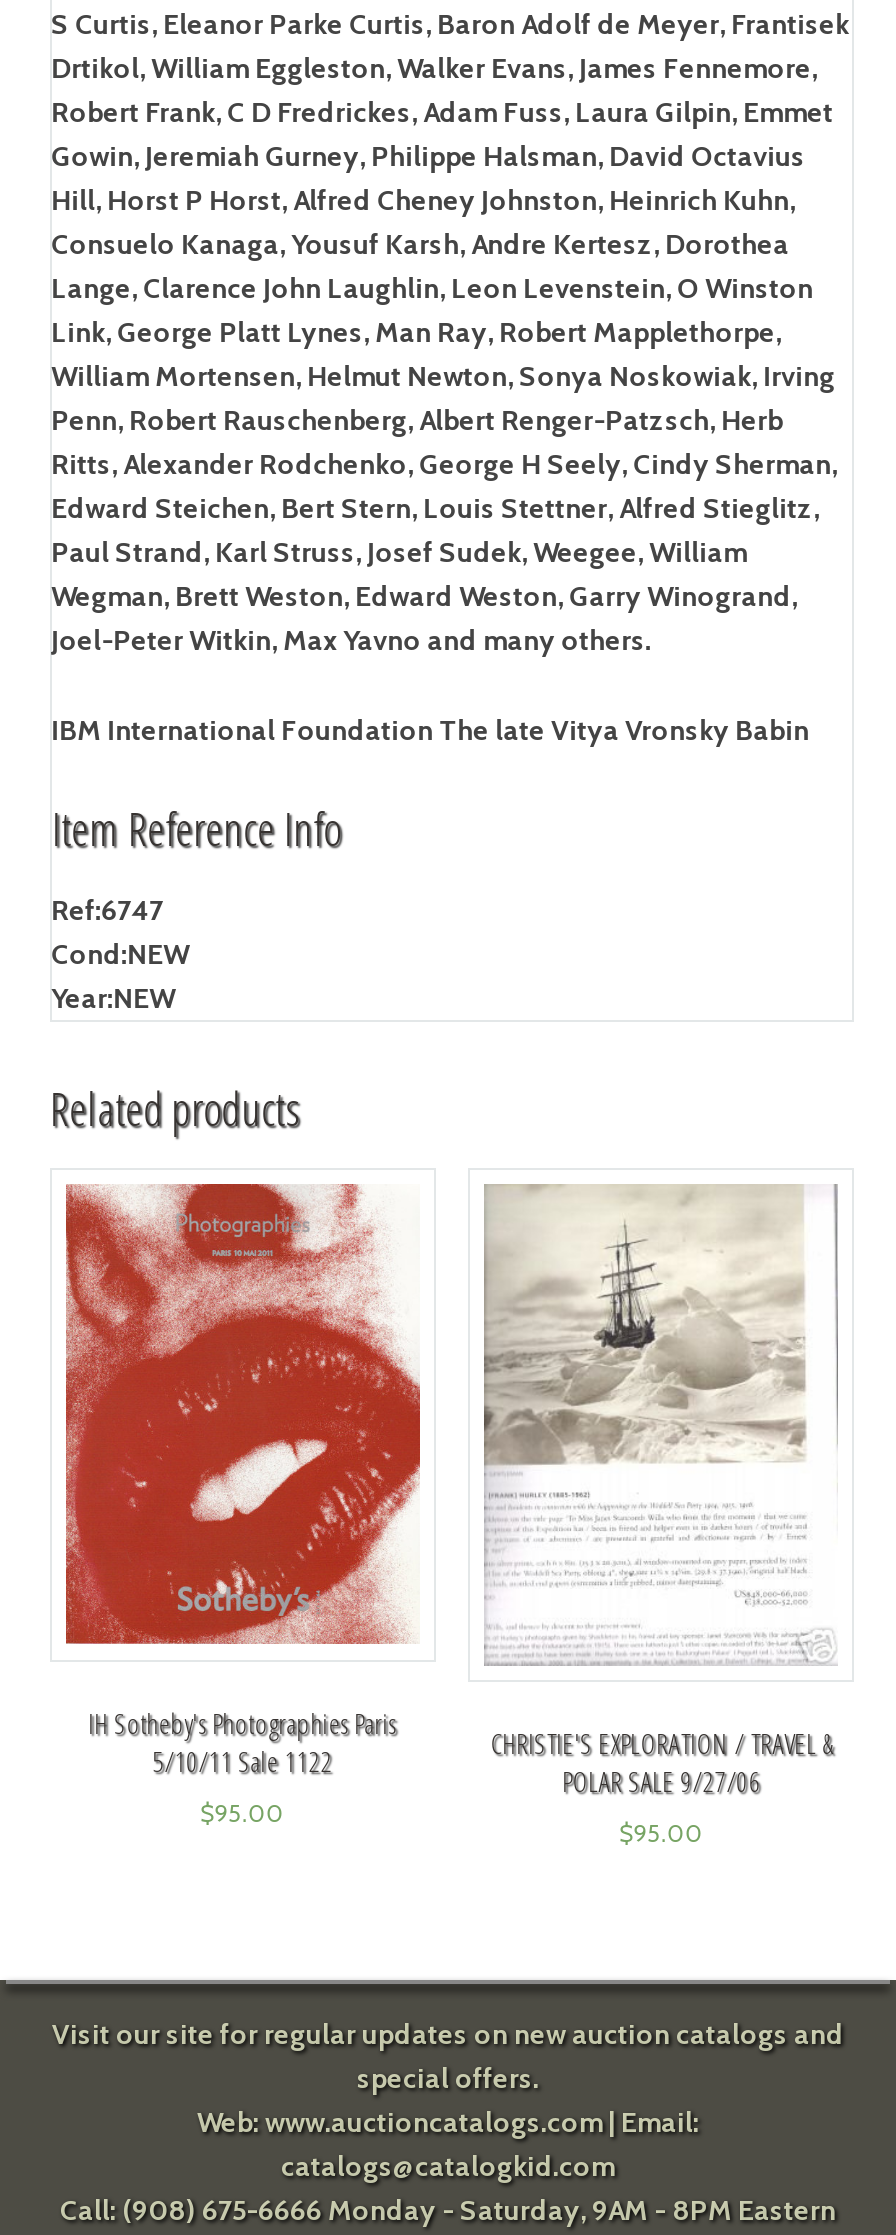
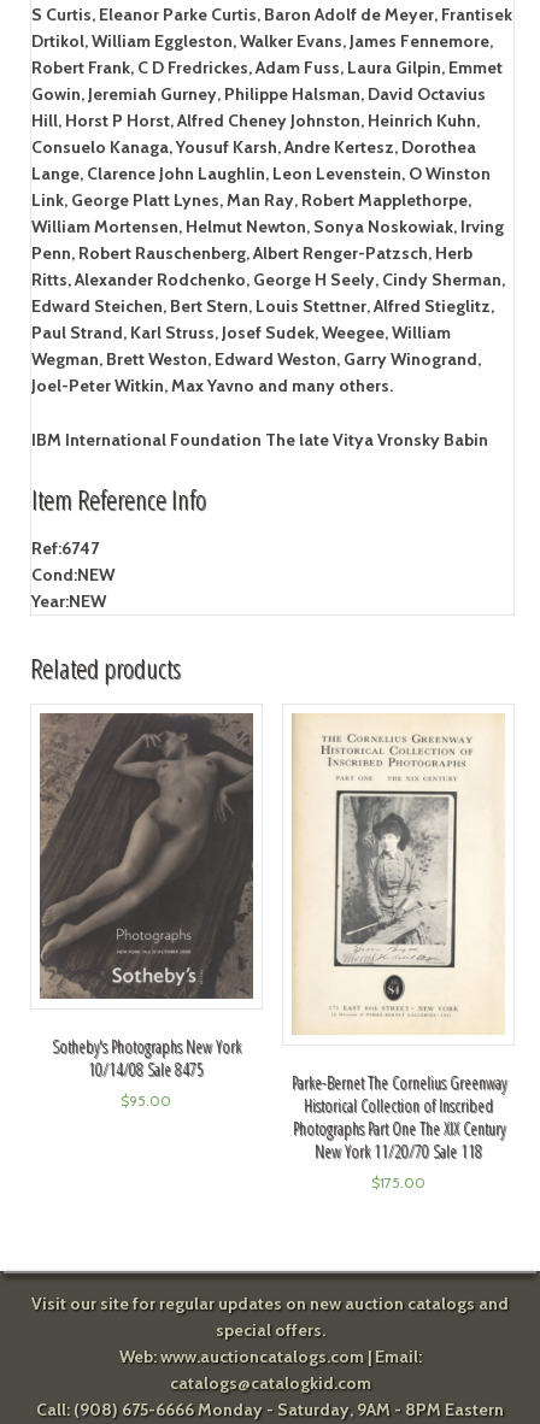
[64,1182,422,1780] [image] | IH Sotheby's Photographies Paris | 5/10/11 Sale 1122 -> [39,712,254,1080] [image] | Sotheby's Photographs New York | 10/14/08 Sale 8475
[484,1184,838,1801] [image] | CHRISTIE'S EXPLORATION / TRAVEL & | POLAR SALE 9/27/06 -> [291,713,506,1162] [image] | Parke-Bernet The Cornelius Greenway | Historical Collection of Inscribed | Photographs Part One The XIX Century | New York 11/20/70 Sale 118
[619,1819,703,1849] $95.00 -> [371,1173,426,1191] $175.00

